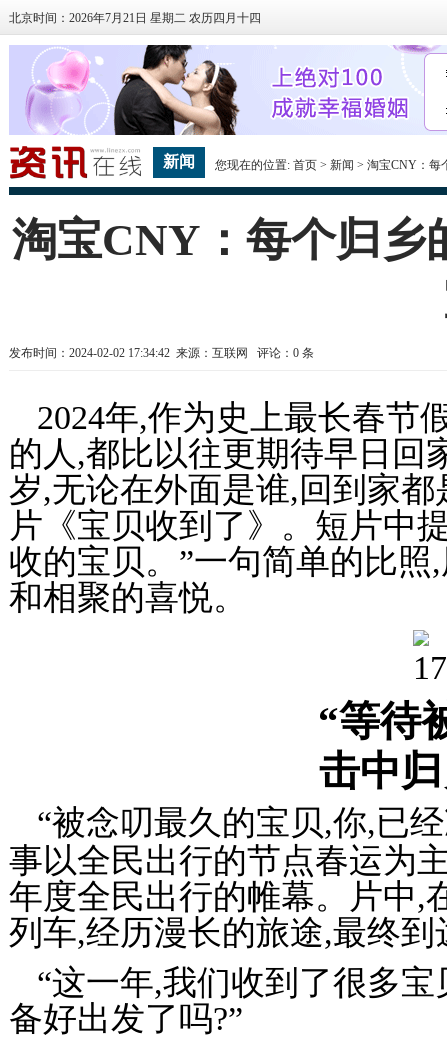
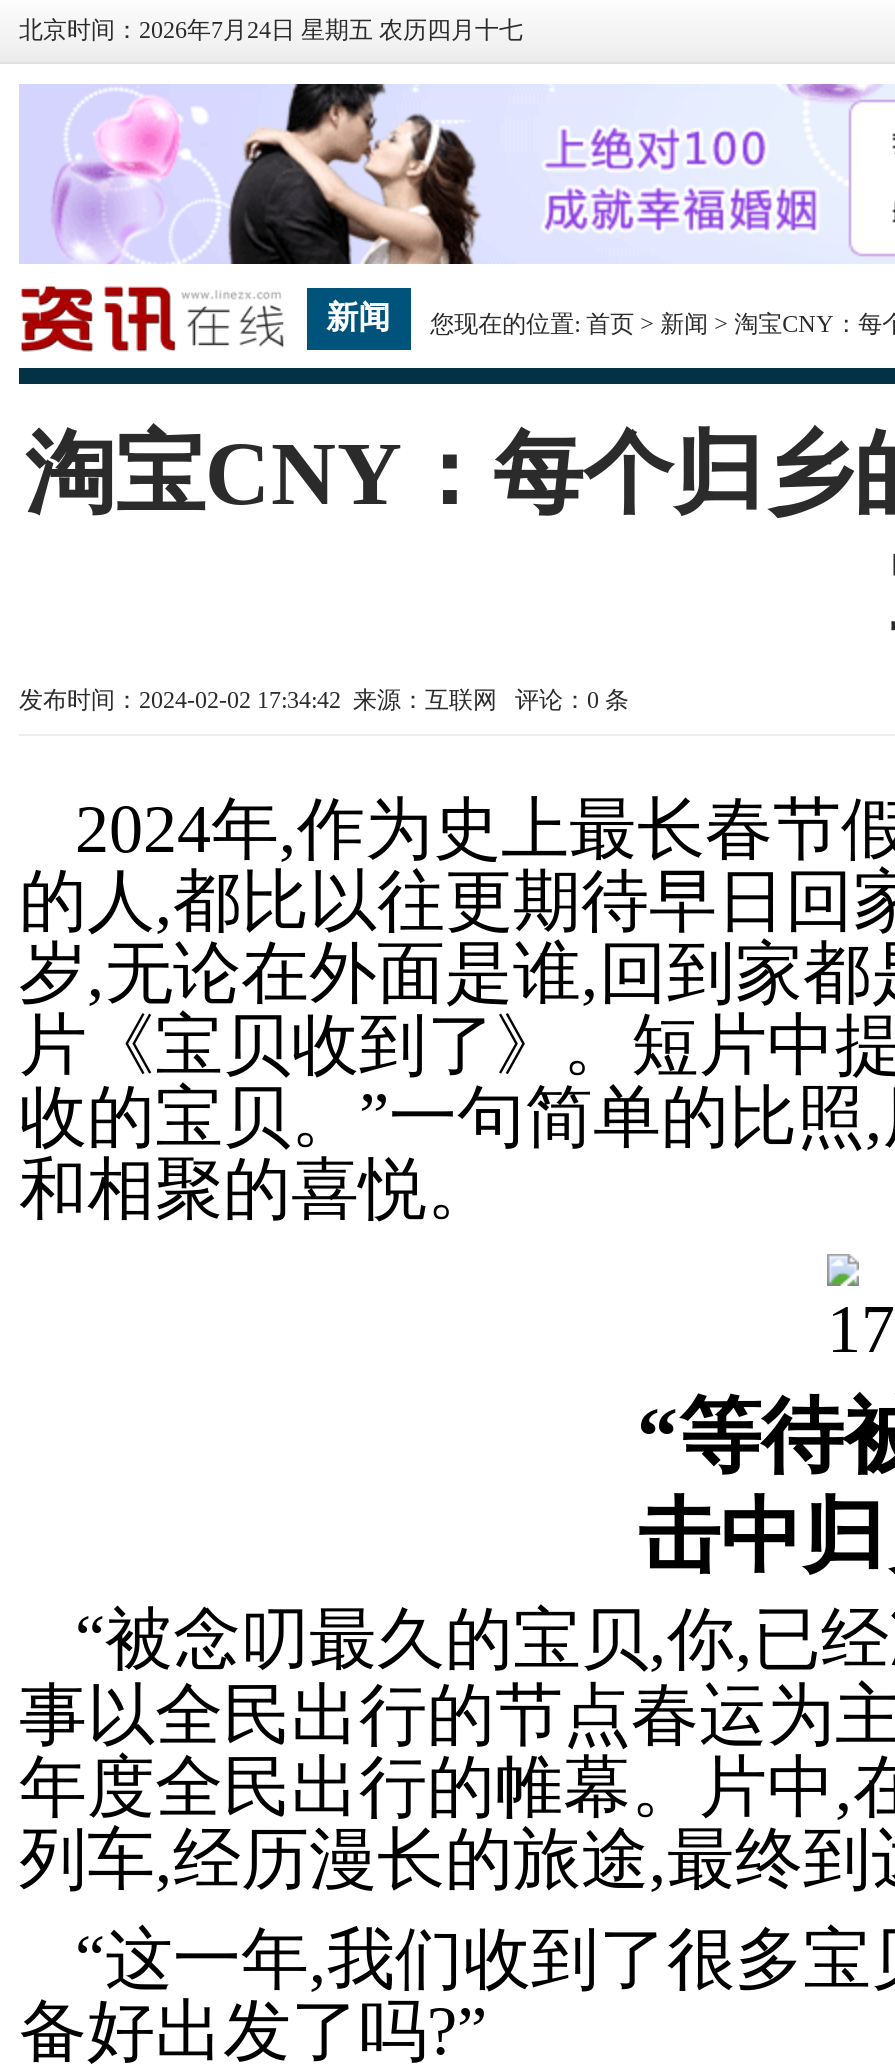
[9,11,261,25] 北京时间：2026年7月21日 星期二 农历四月十四 -> [19,16,523,44] 北京时间：2026年7月24日 星期五 农历四月十七

